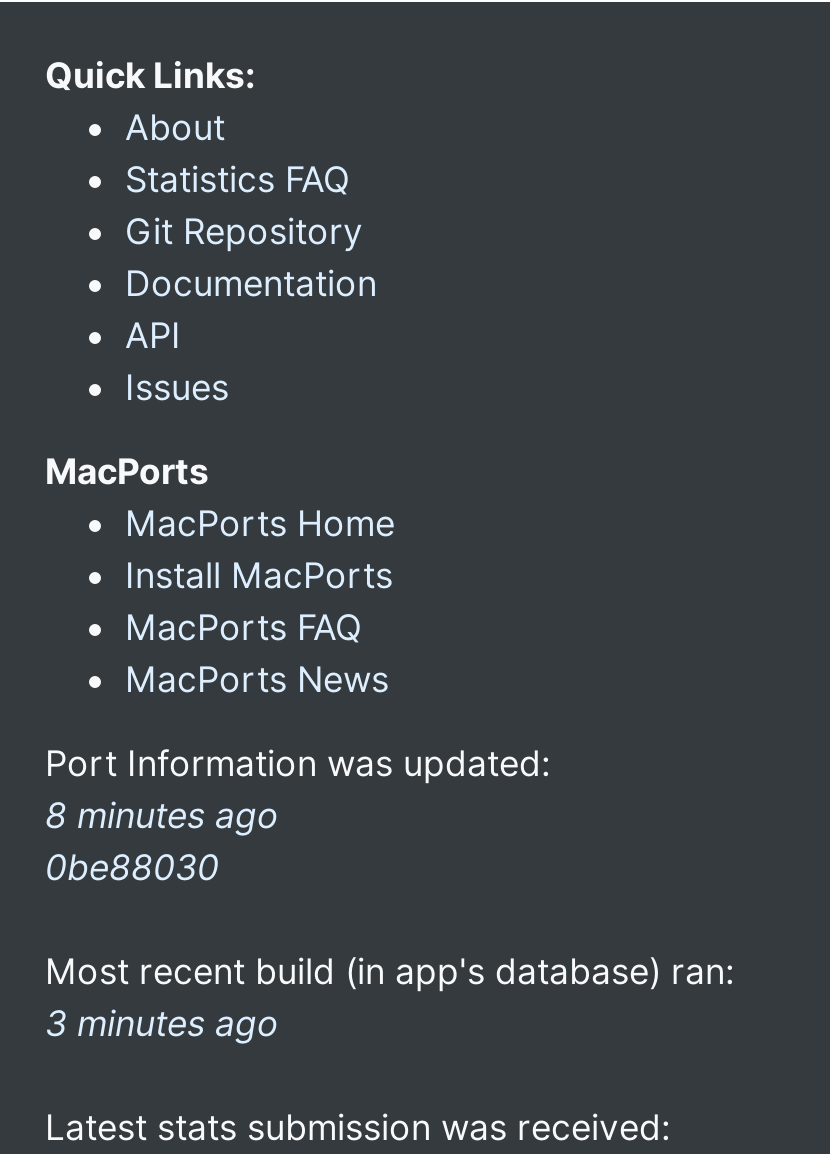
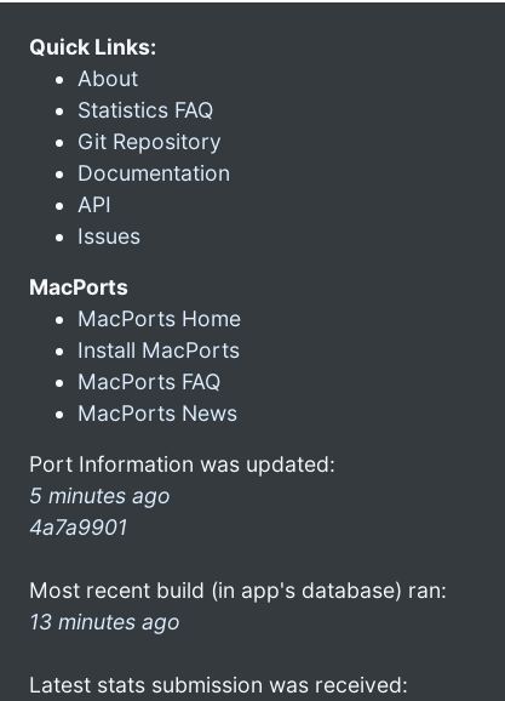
[45,794,279,888] 8 minutes ago | 0be88030 -> [29,483,171,540] 5 minutes ago | 4a7a9901
[45,1002,279,1044] 3 minutes ago -> [29,609,180,634] 13 minutes ago

